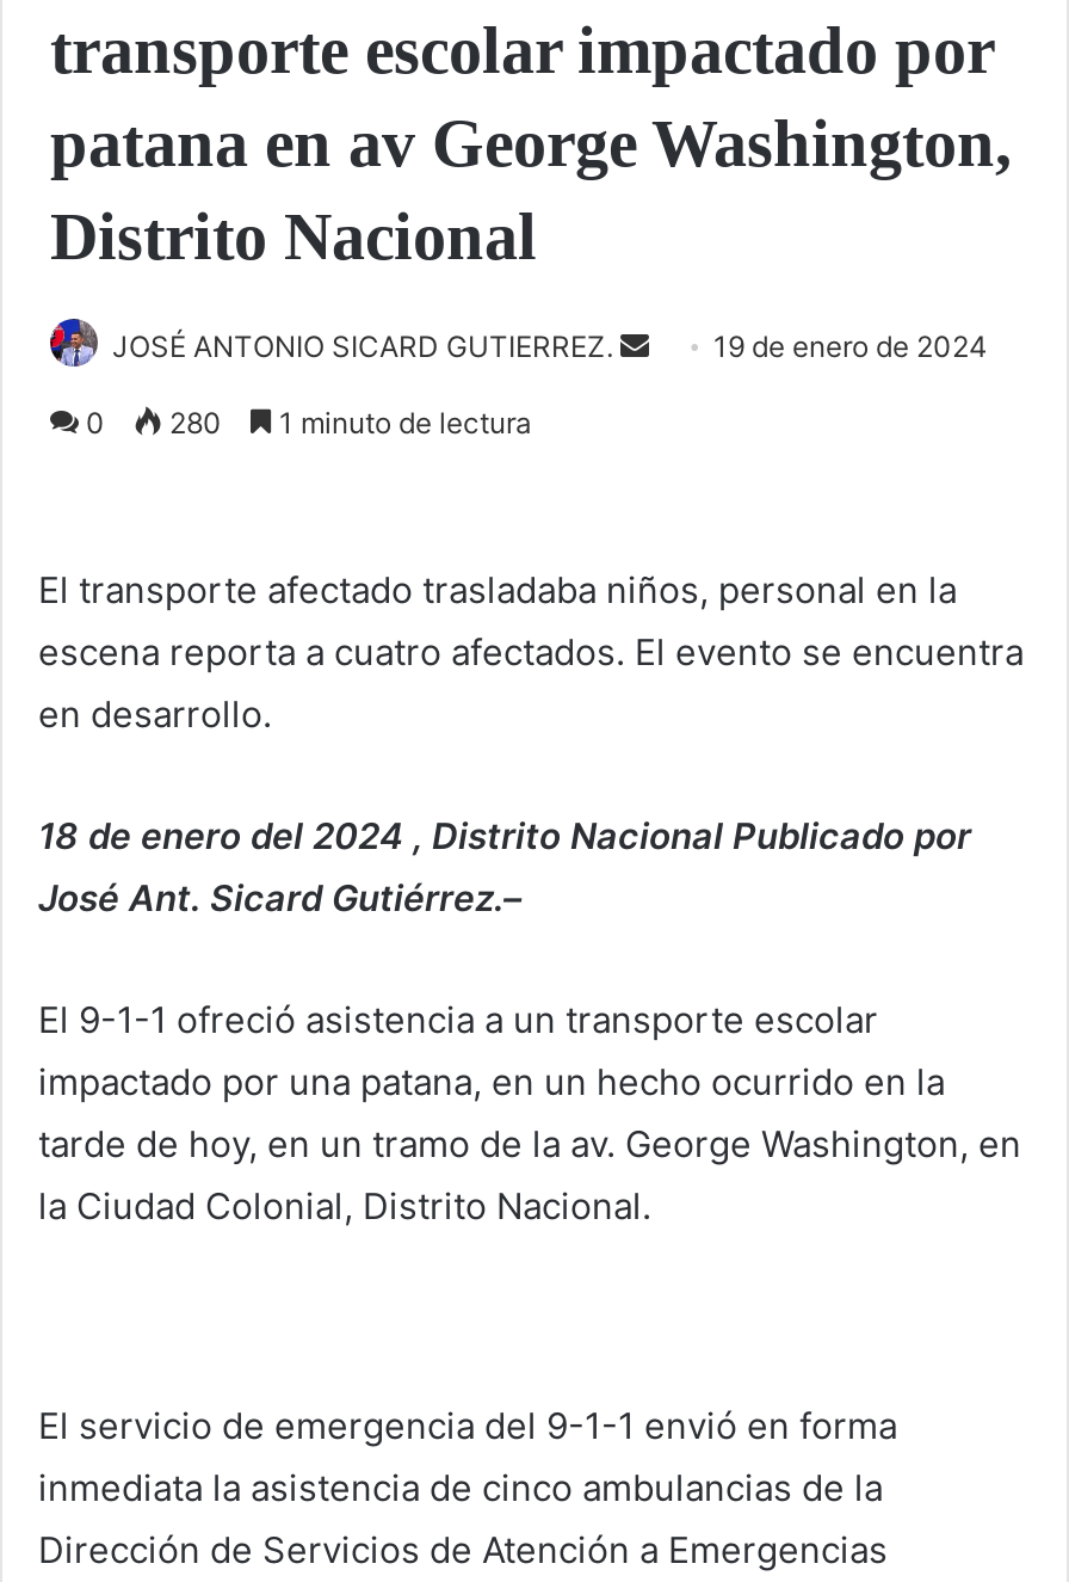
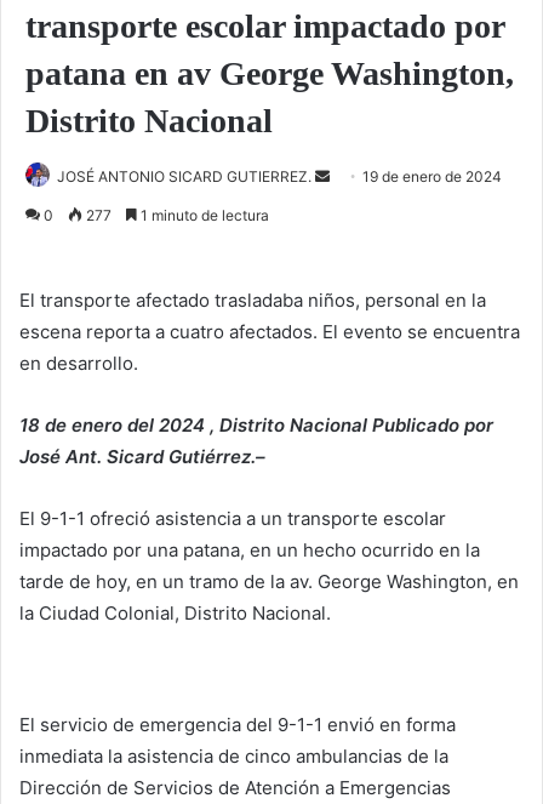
[86,405,532,440] 0 280 1 minuto de lectura -> [44,206,269,224] 0 277 1 minuto de lectura

